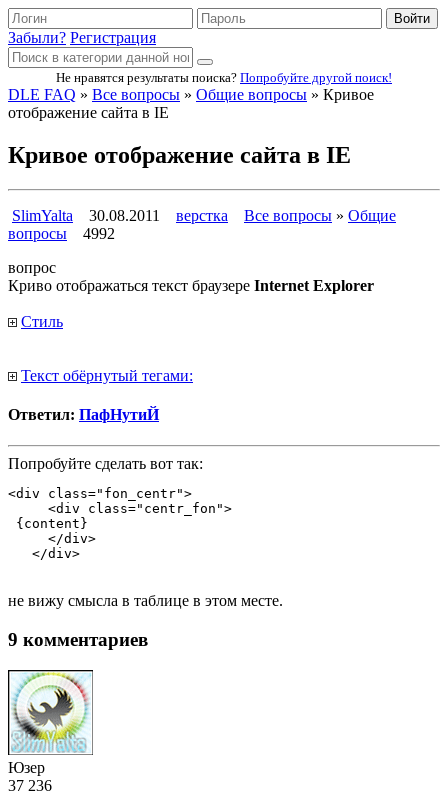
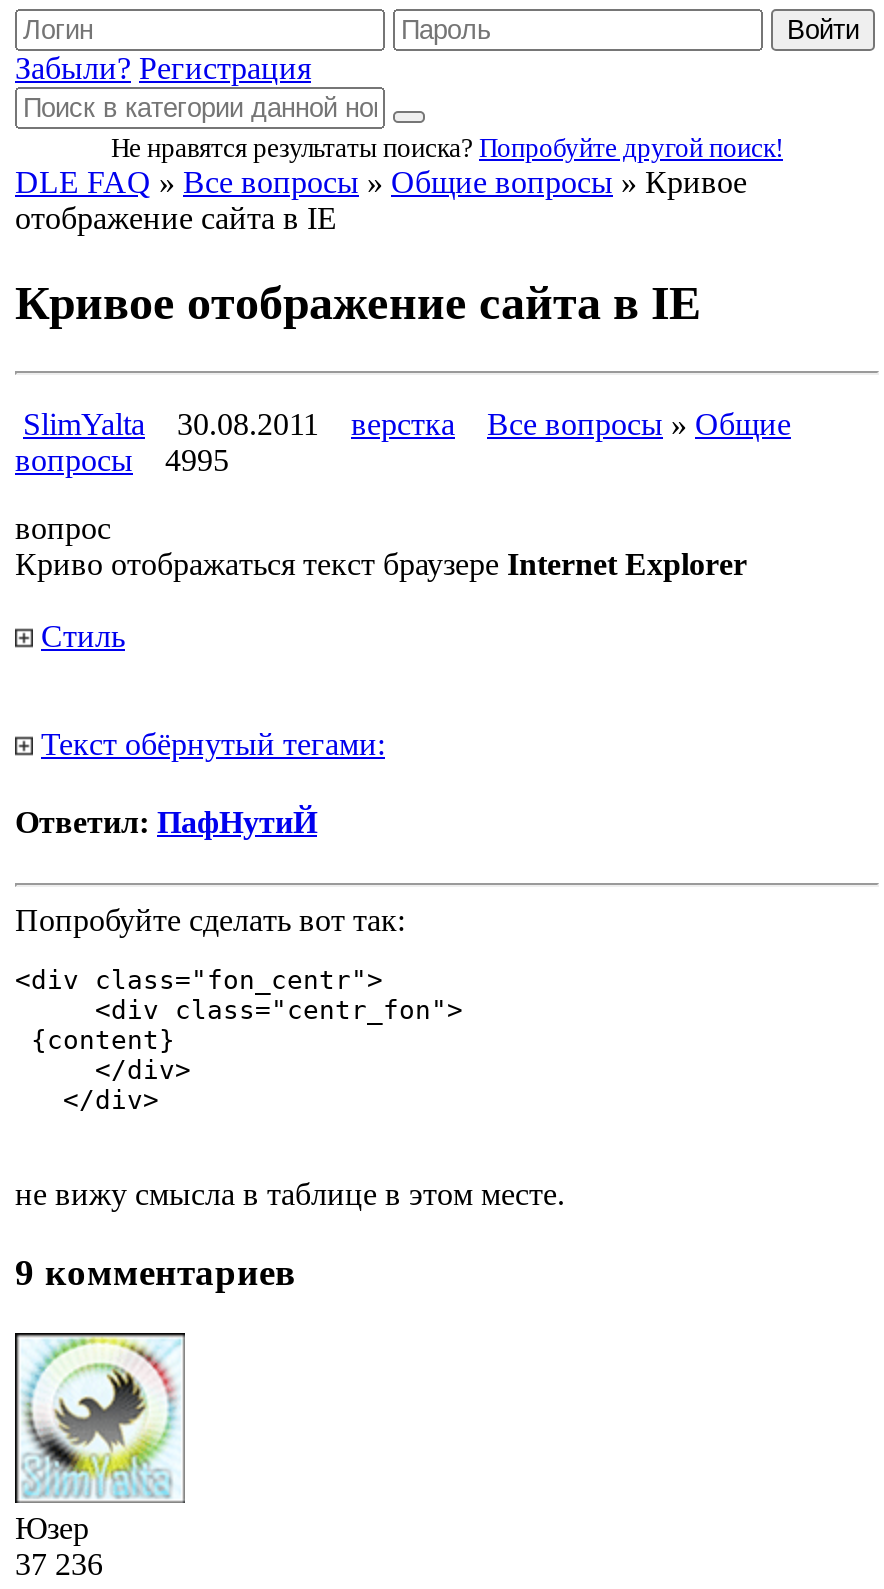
[8,225,115,242] вопросы 4992 -> [15,443,229,477] вопросы 4995

